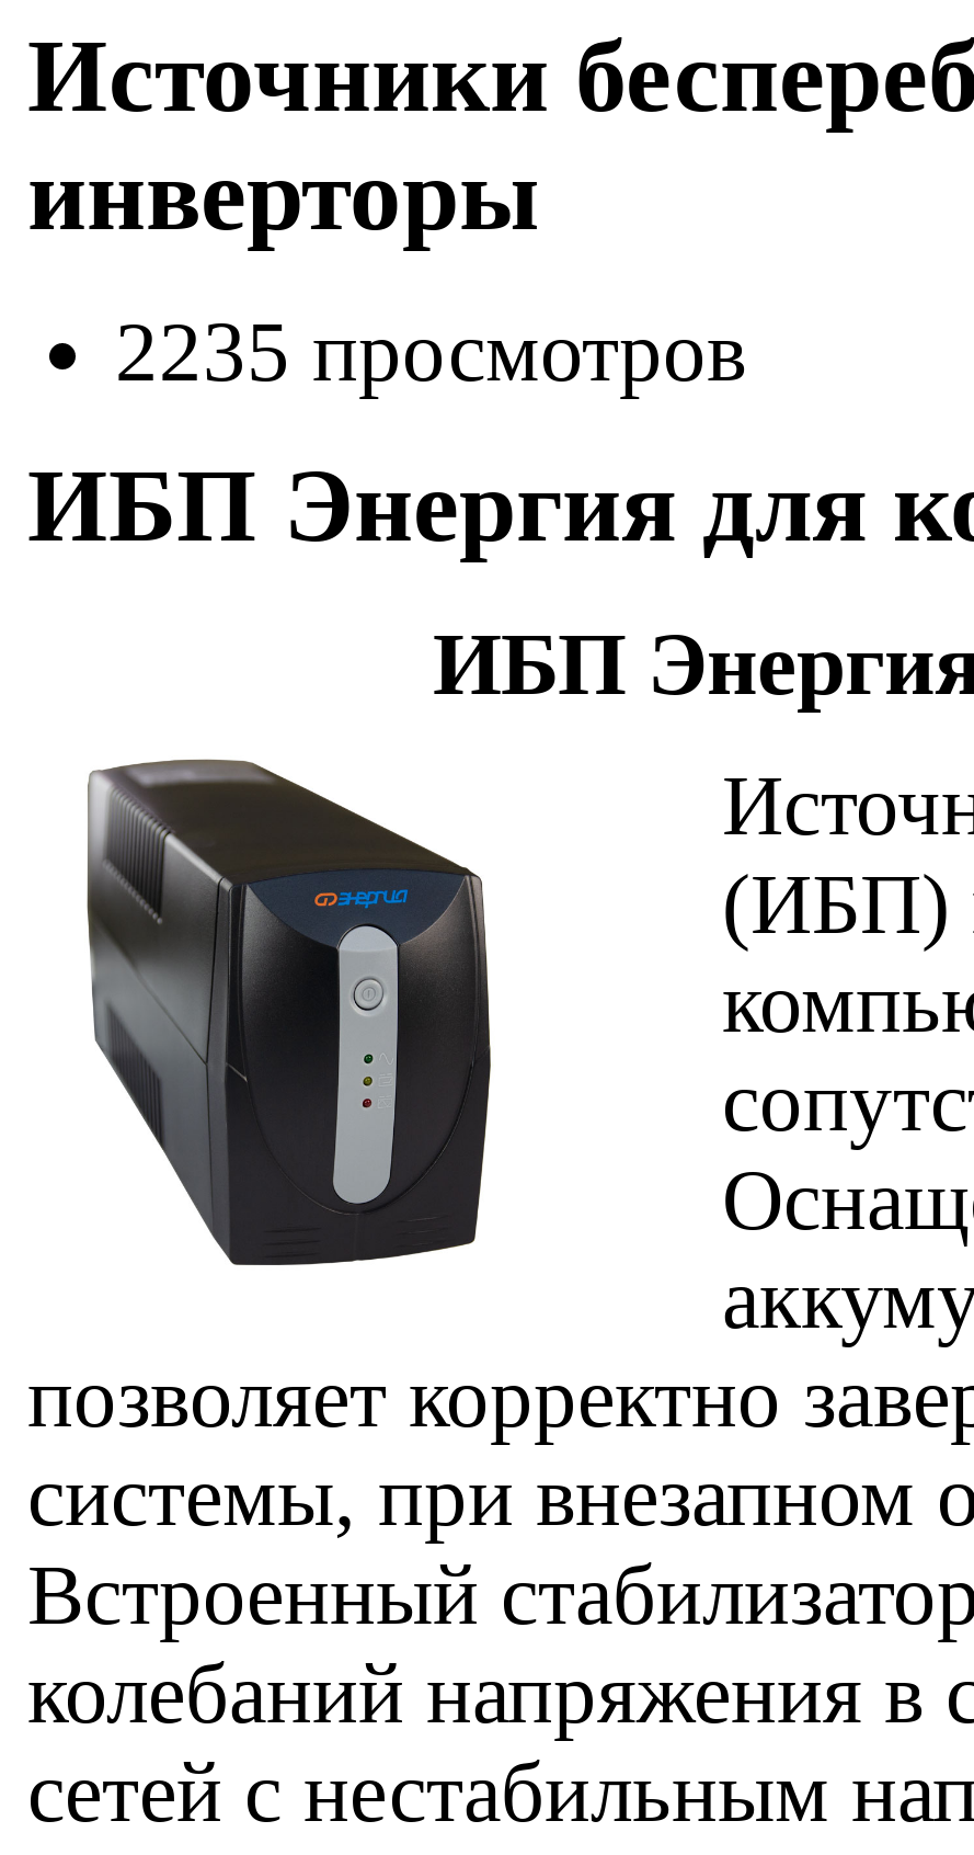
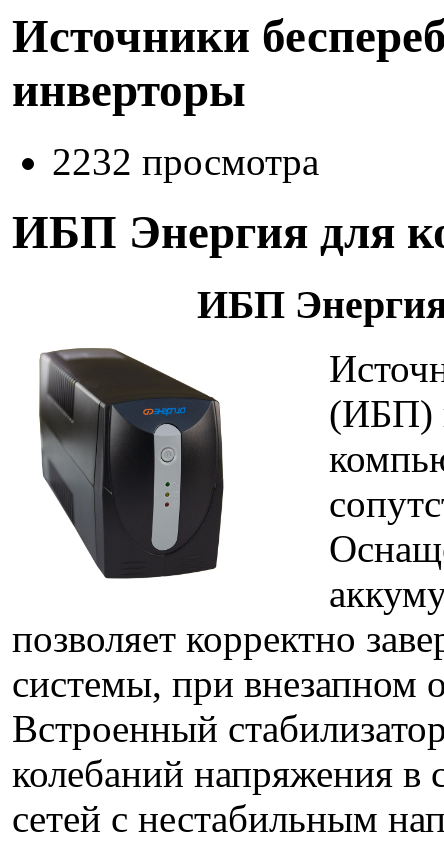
[115,303,746,398] 2235 просмотров -> [52,140,319,183] 2232 просмотра

